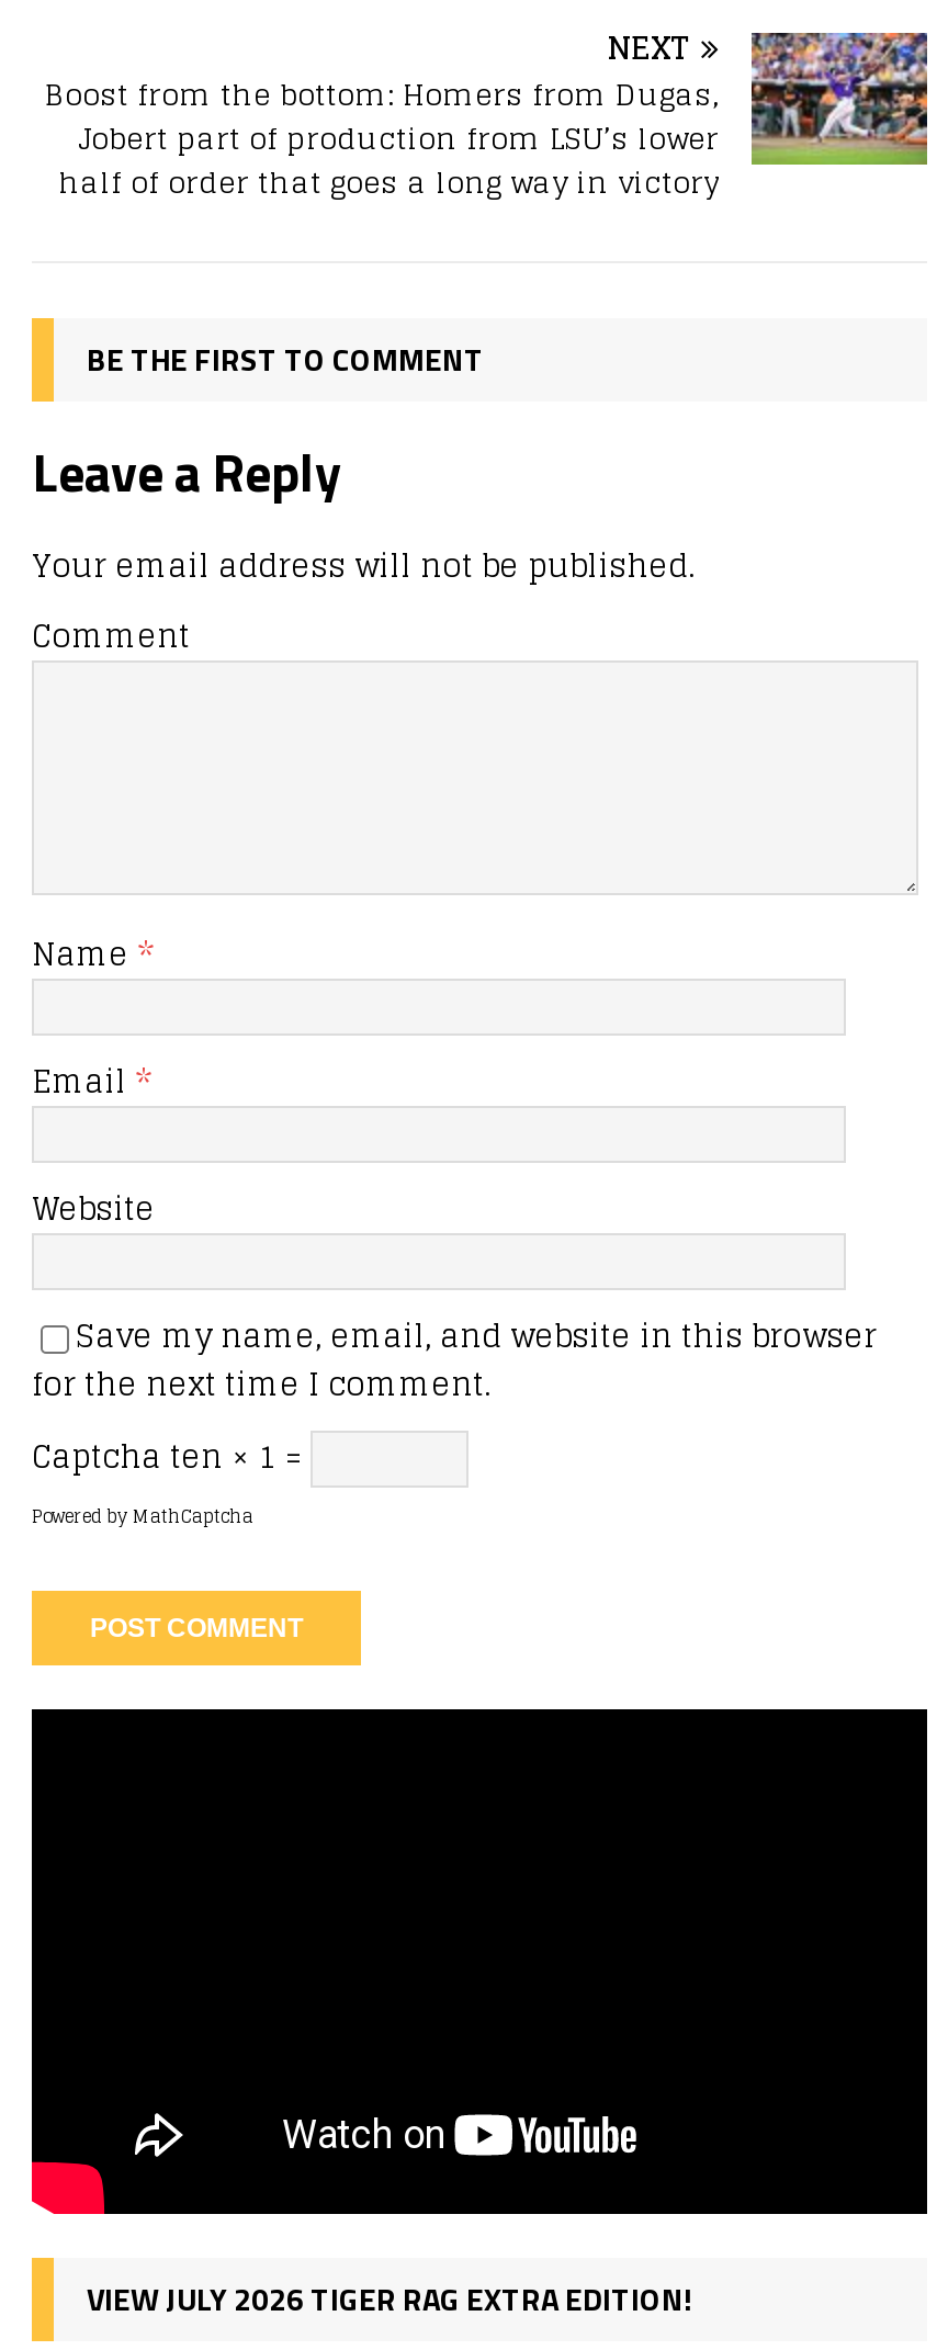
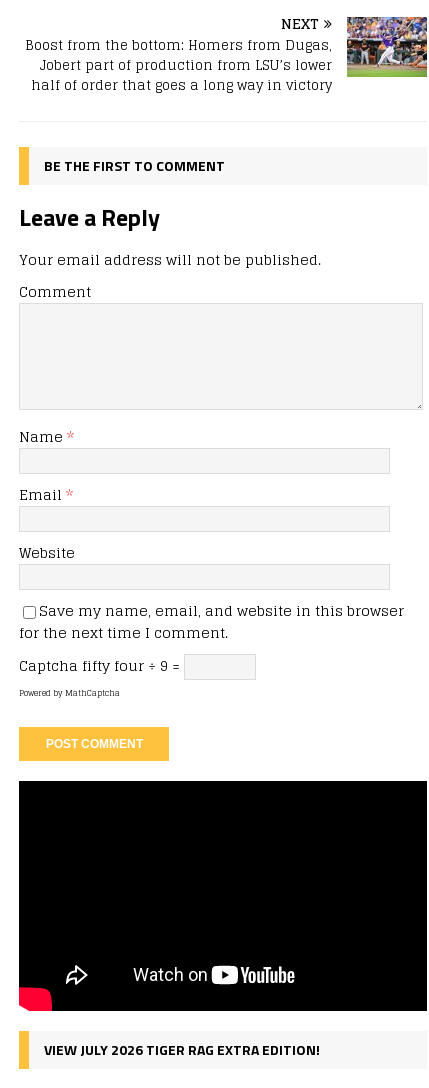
[32,1429,311,1484] Captcha ten × 1 = -> [19,653,184,678] Captcha fifty four ÷ 9 =

